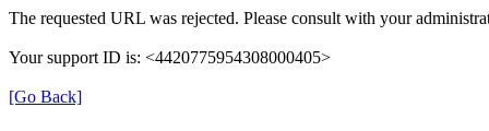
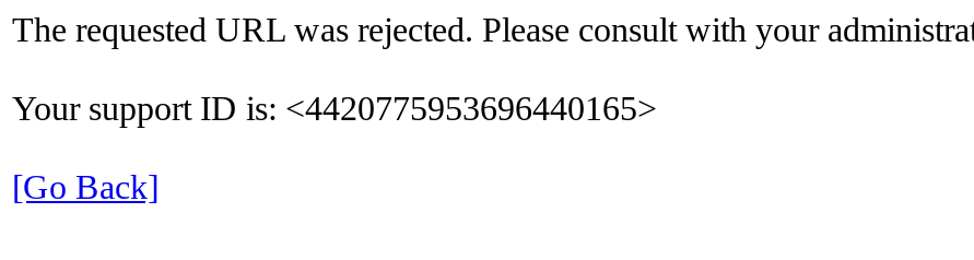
[9,48,331,67] Your support ID is: <4420775954308000405> -> [12,90,657,127] Your support ID is: <4420775953696440165>

